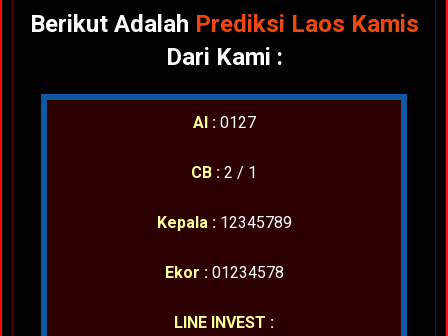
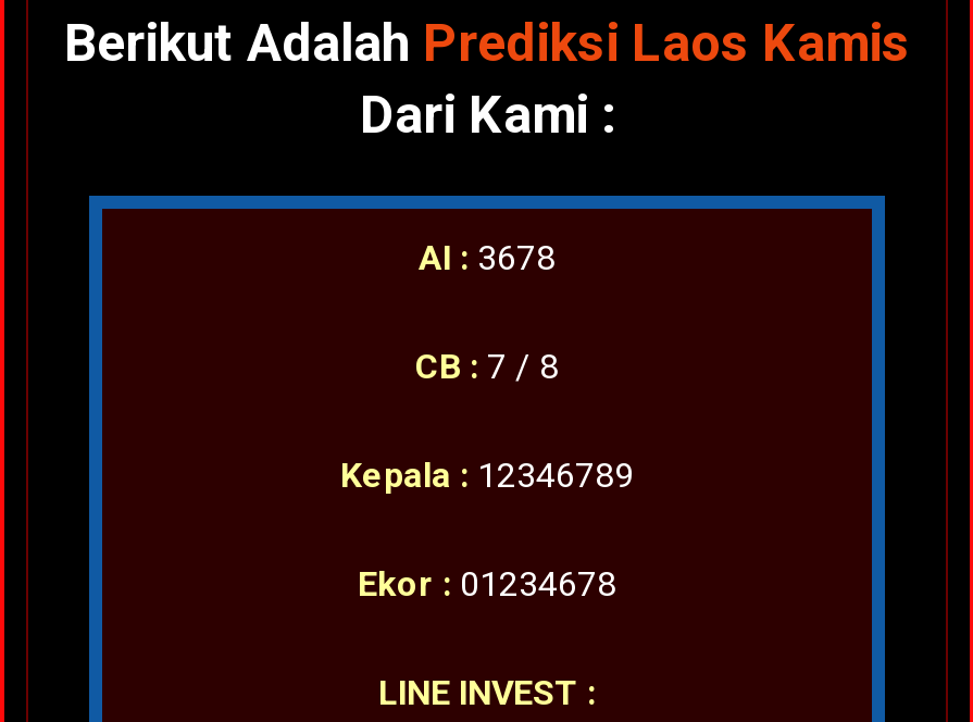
[192,113,255,132] AI : 0127 -> [419,237,556,278] AI : 3678
[191,163,257,182] CB : 2 / 1 -> [415,346,559,387] CB : 7 / 8
[156,213,291,232] Kepala : 12345789 -> [340,455,634,496] Kepala : 12346789
[164,263,283,282] Ekor : 01234578 -> [358,563,616,605] Ekor : 01234678

